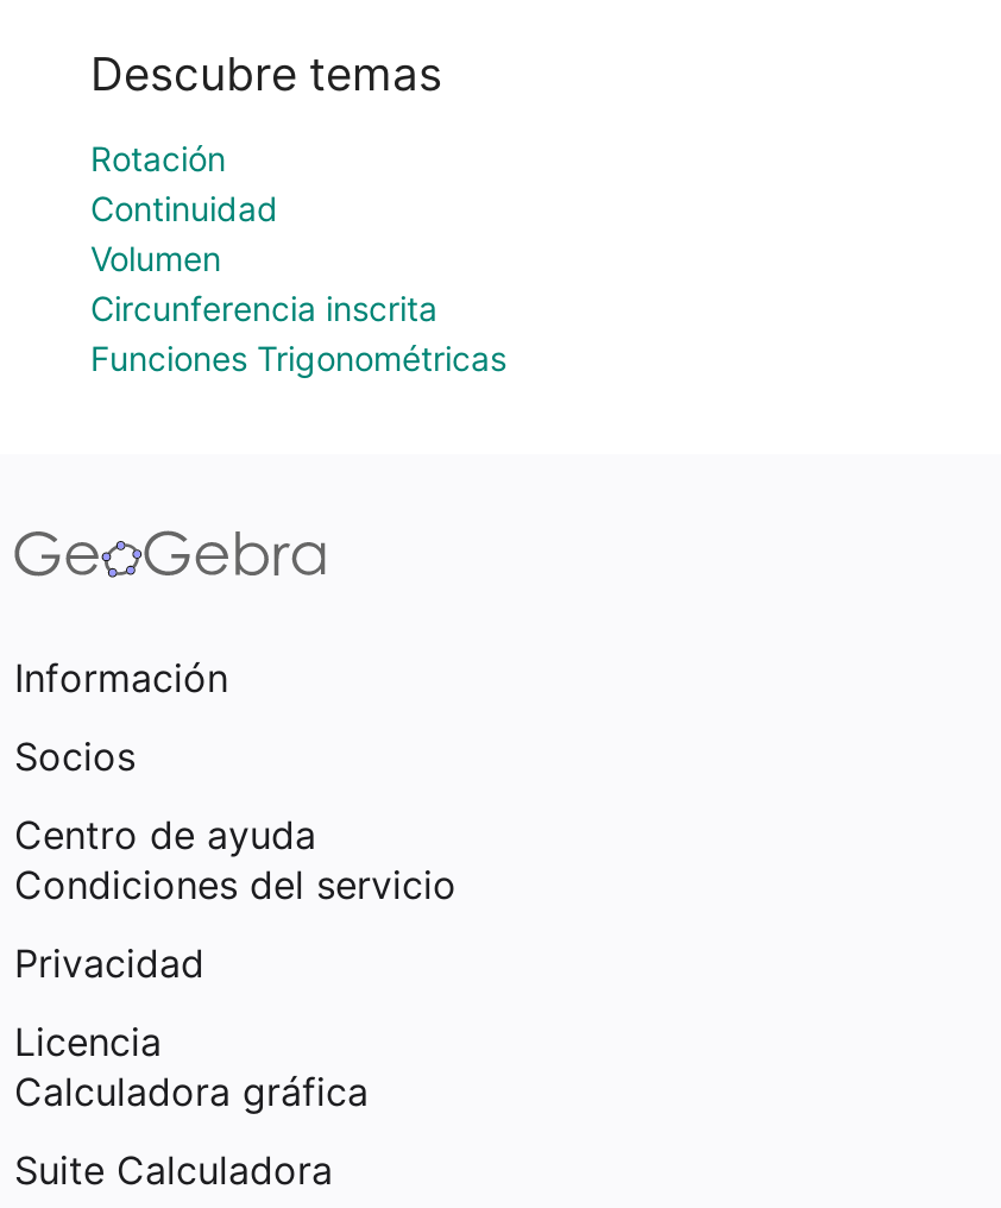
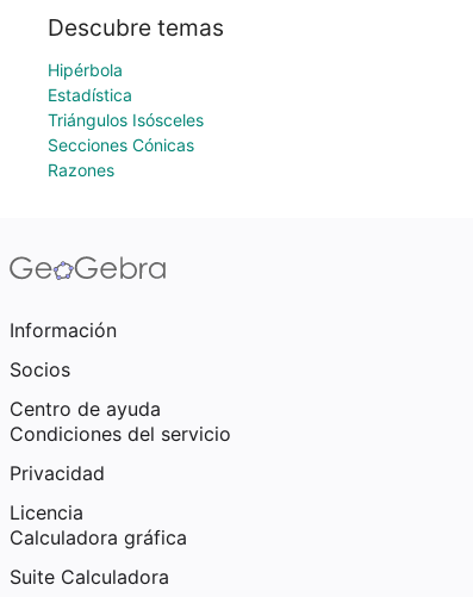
[90,138,506,378] Rotación | Continuidad | Volumen | Circunferencia inscrita | Funciones Trigonométricas -> [48,60,204,180] Hipérbola | Estadística | Triángulos Isósceles | Secciones Cónicas | Razones

